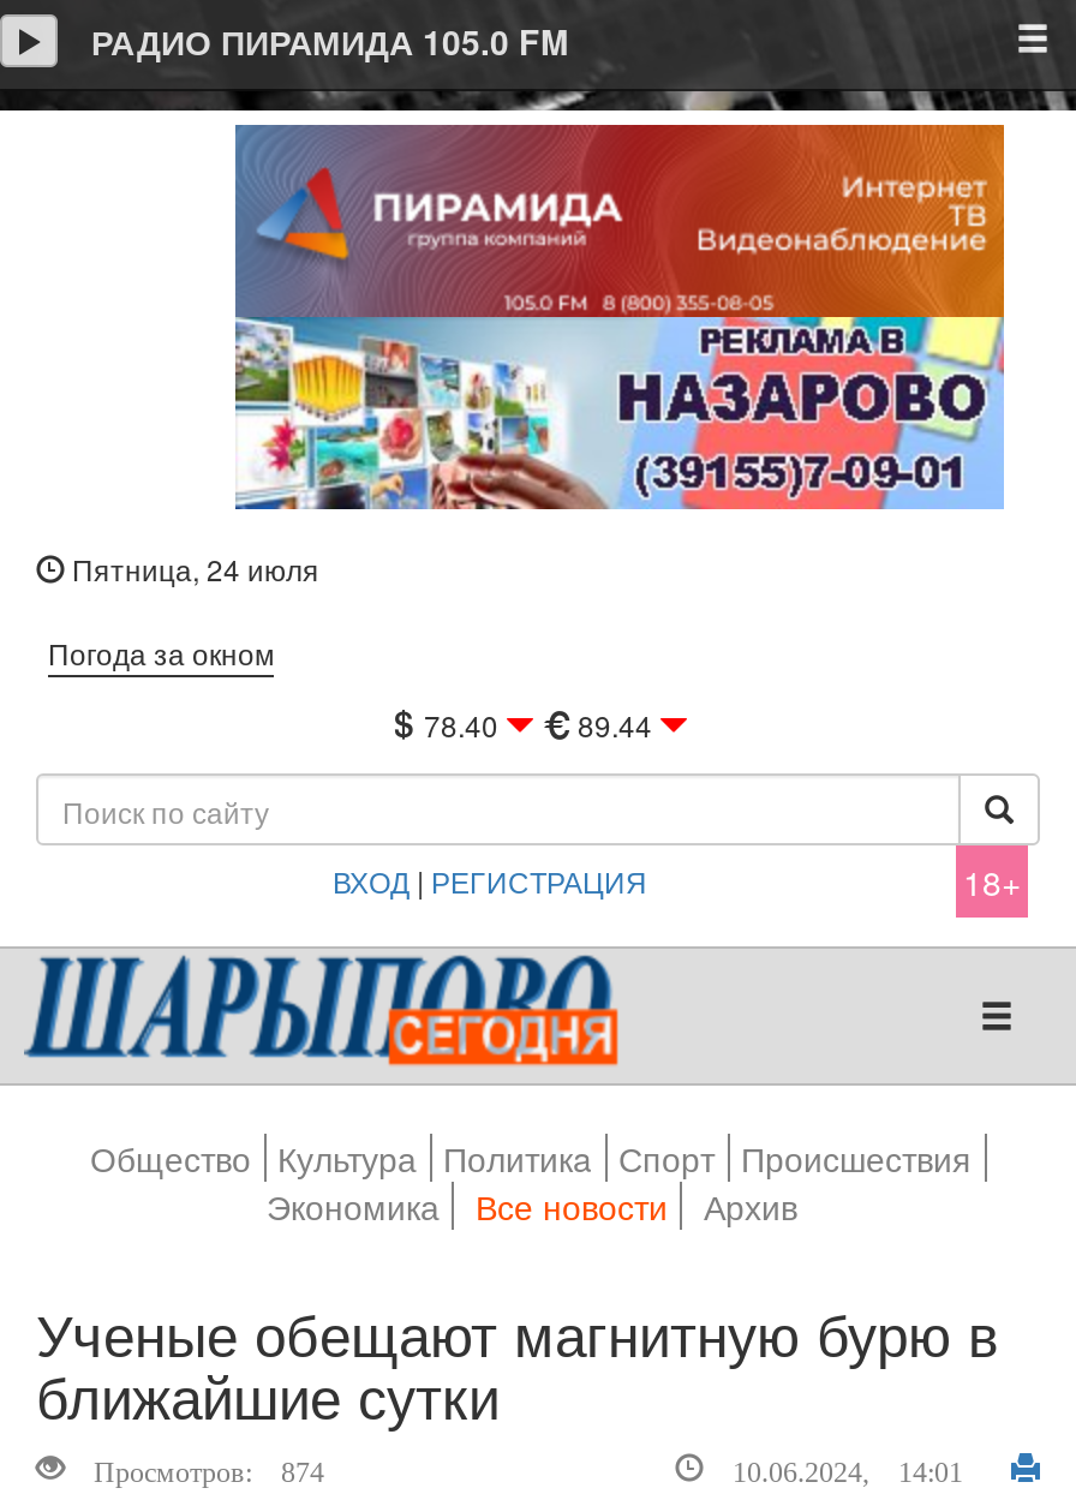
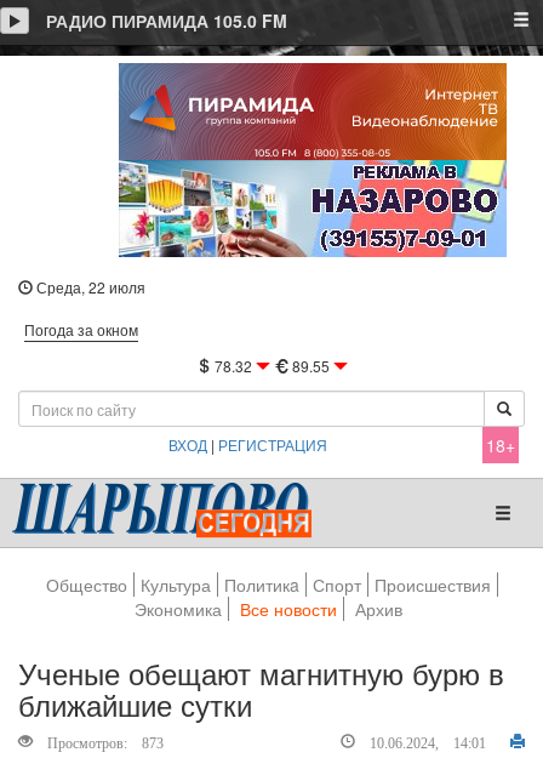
[65,548,319,588] Пятница, 24 июля -> [33,277,145,297] Среда, 22 июля
[417,704,506,745] 78.40 -> [210,355,255,376] 78.32
[570,704,659,745] 89.44 -> [288,355,333,376] 89.55
[65,1451,324,1484] Просмотров: 874 -> [33,733,164,750] Просмотров: 873

